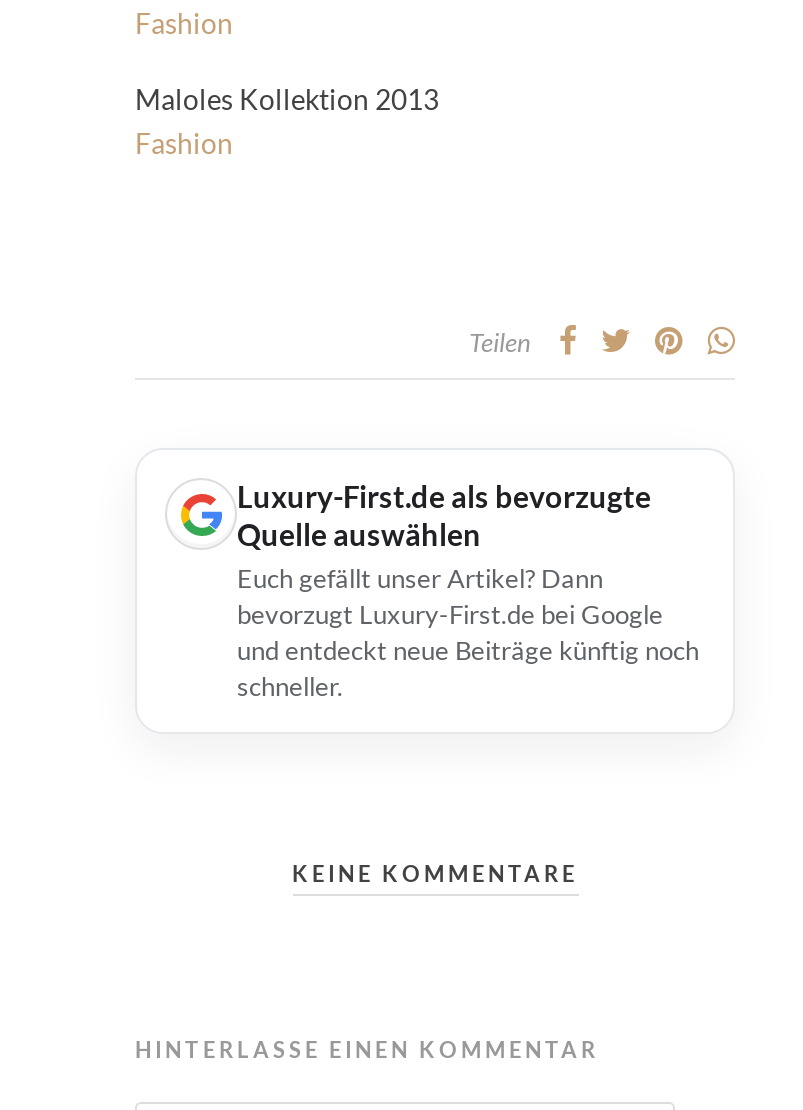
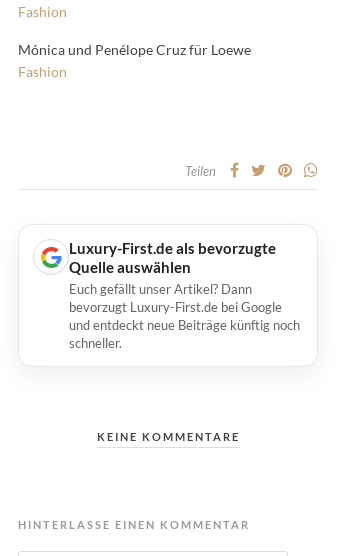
[135,82,439,116] Maloles Kollektion 2013 -> [18,41,251,58] Mónica und Penélope Cruz für Loewe

